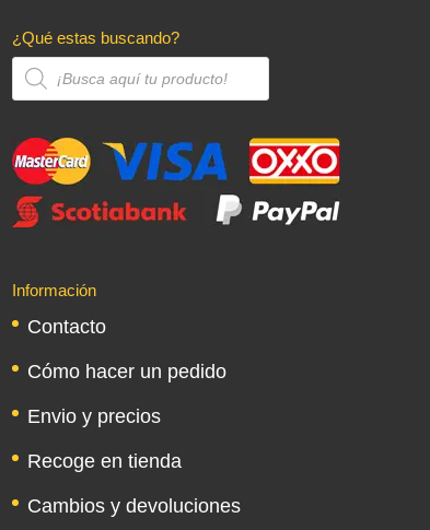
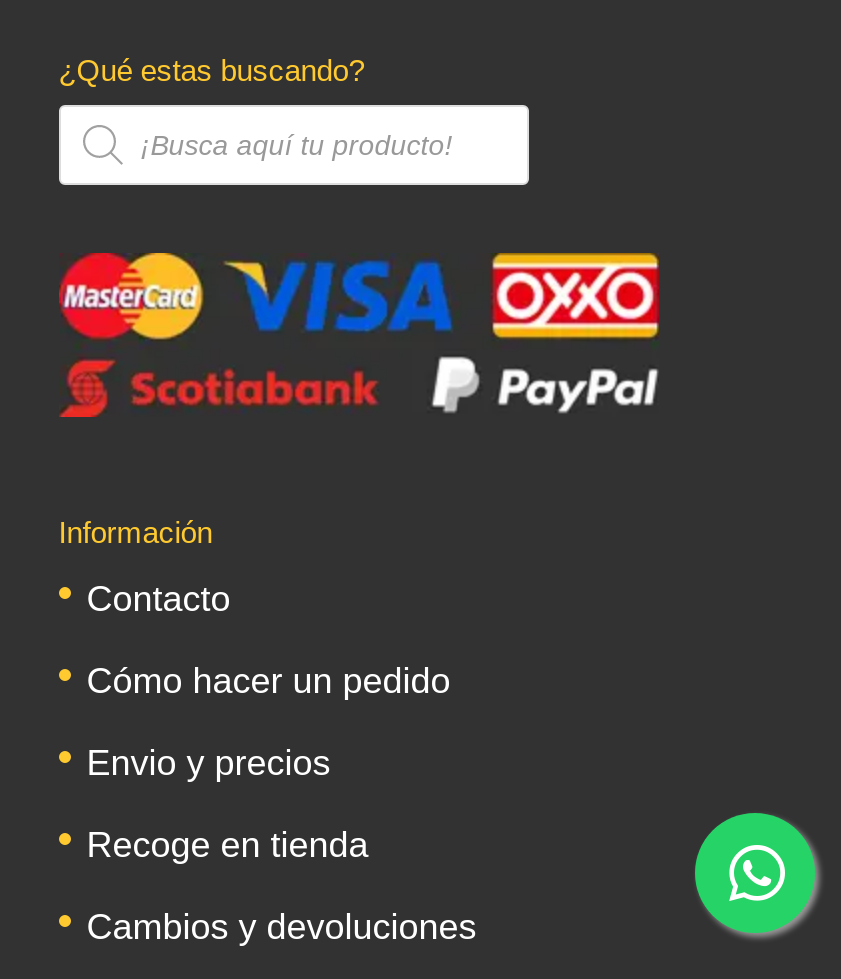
none -> [693,811,821,939] [image]

